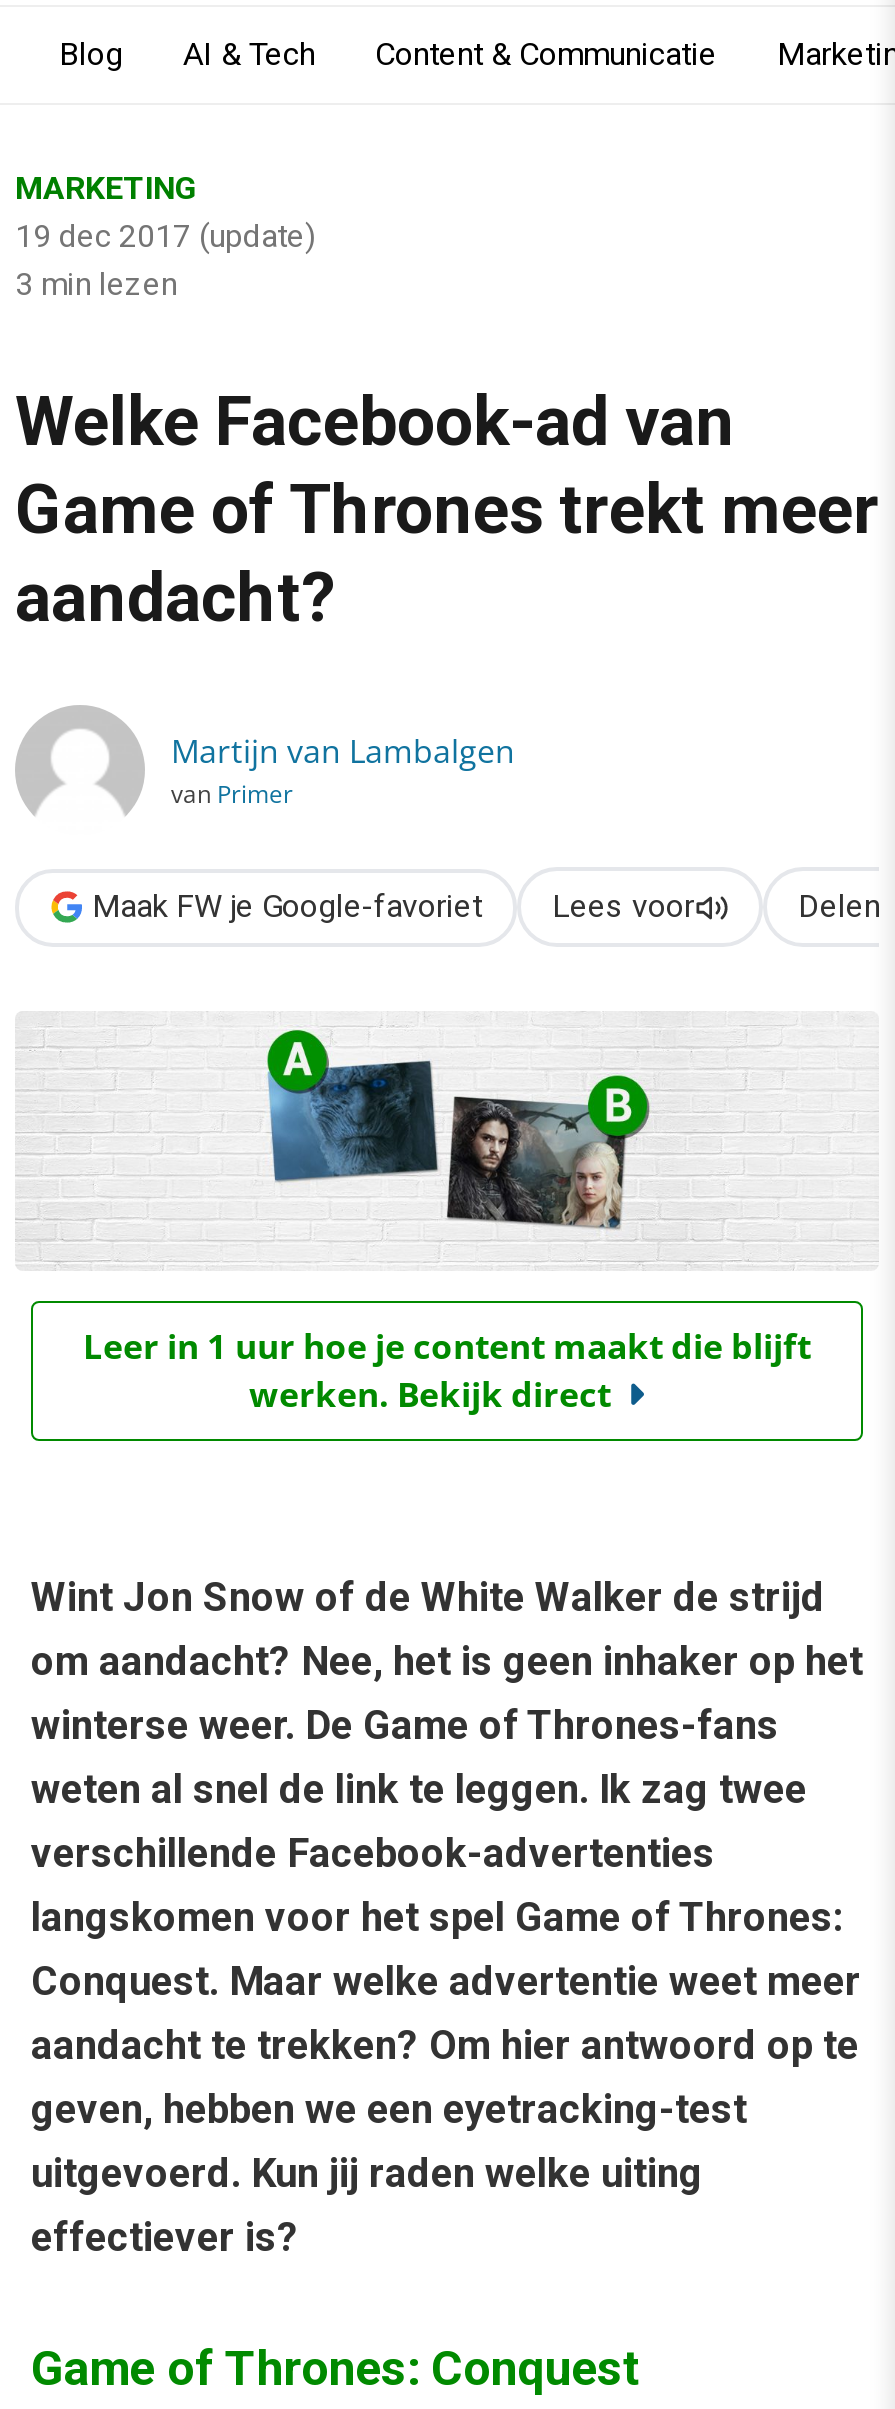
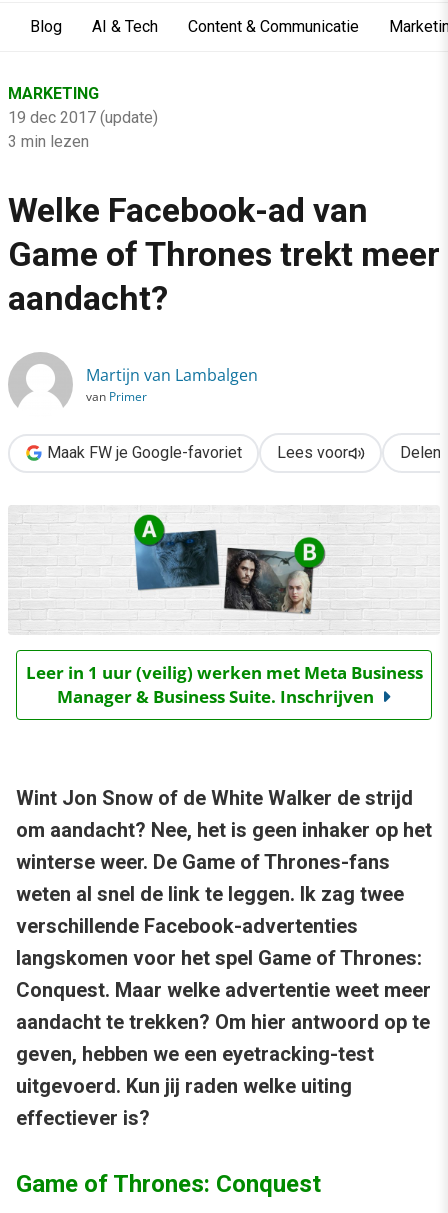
[83,1322,811,1416] Leer in 1 uur hoe je content maakt die blijft | werken. Bekijk direct -> [25,660,422,707] Leer in 1 uur (veilig) werken met Meta Business | Manager & Business Suite. Inschrijven

